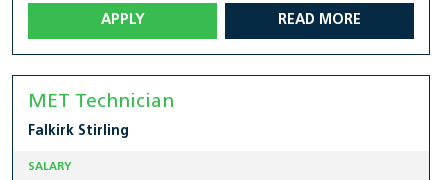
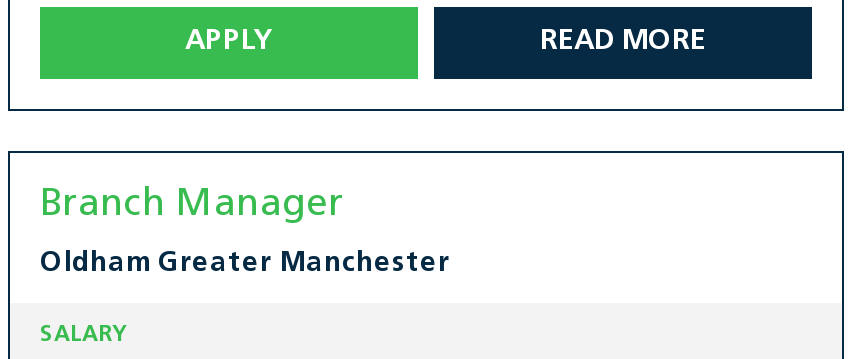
[28,93,174,112] MET Technician -> [40,187,344,225] Branch Manager
[28,123,129,138] Falkirk Stirling -> [40,248,450,278] Oldham Greater Manchester

